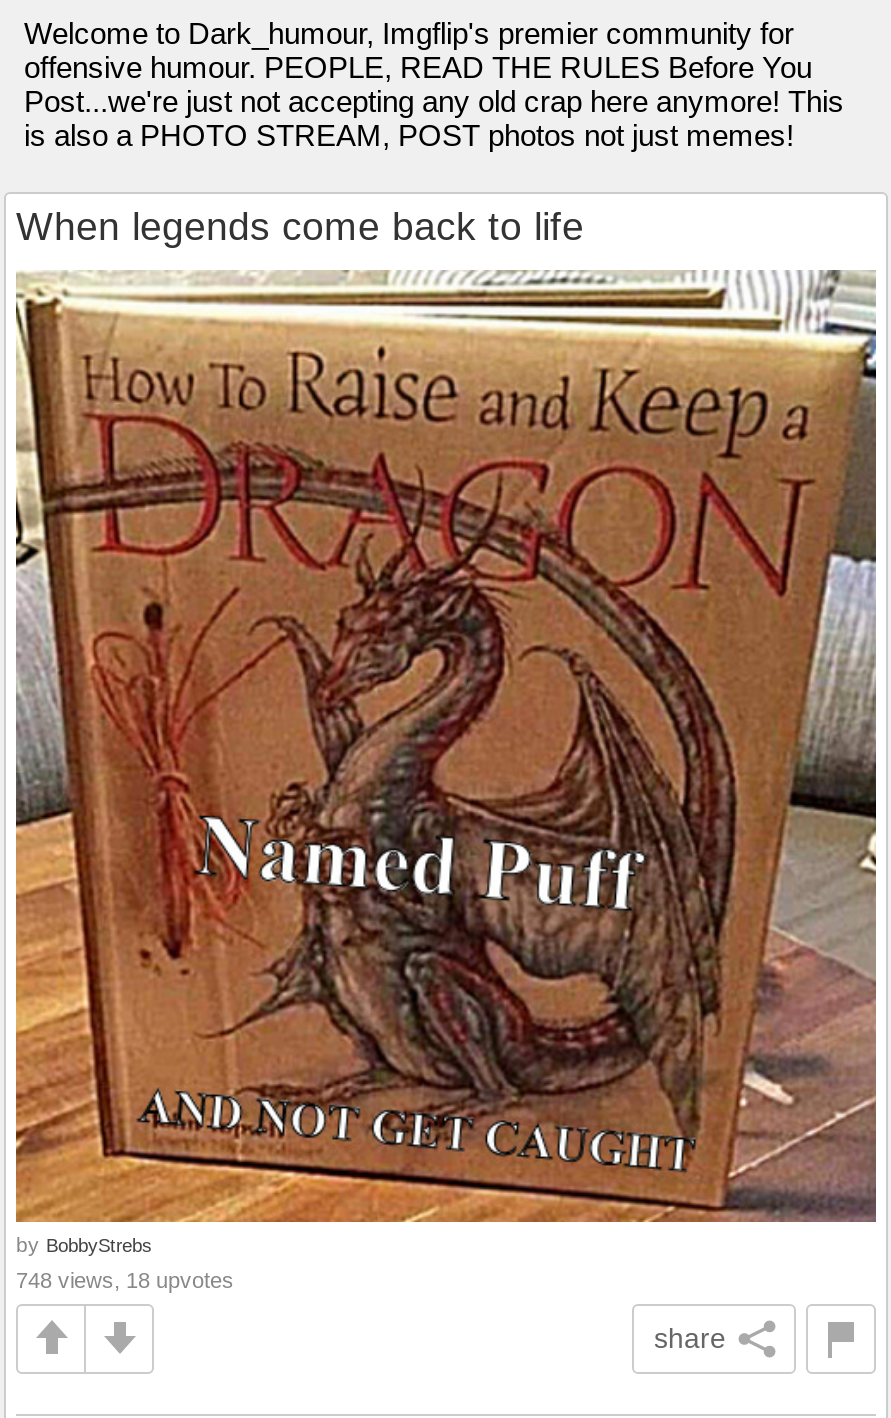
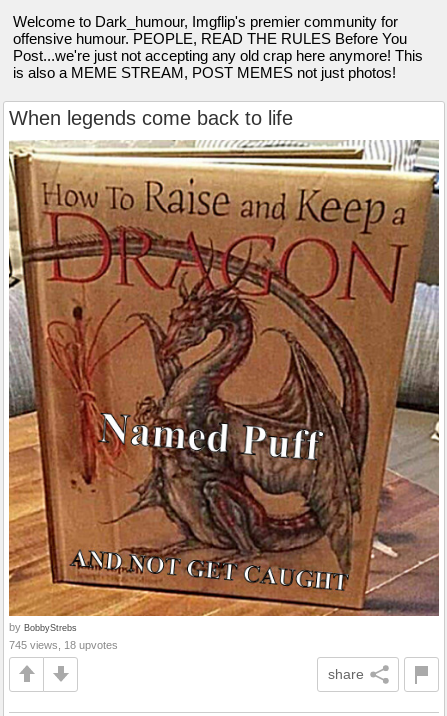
[24,118,794,152] is also a PHOTO STREAM, POST photos not just memes! -> [13,64,396,81] is also a MEME STREAM, POST MEMES not just photos!
[16,1268,234,1292] 748 views, 18 upvotes -> [9,639,118,651] 745 views, 18 upvotes

